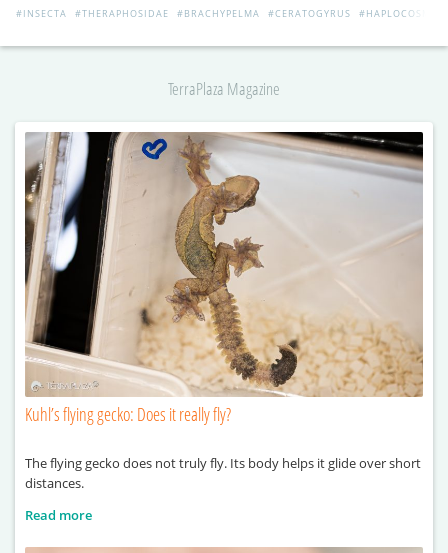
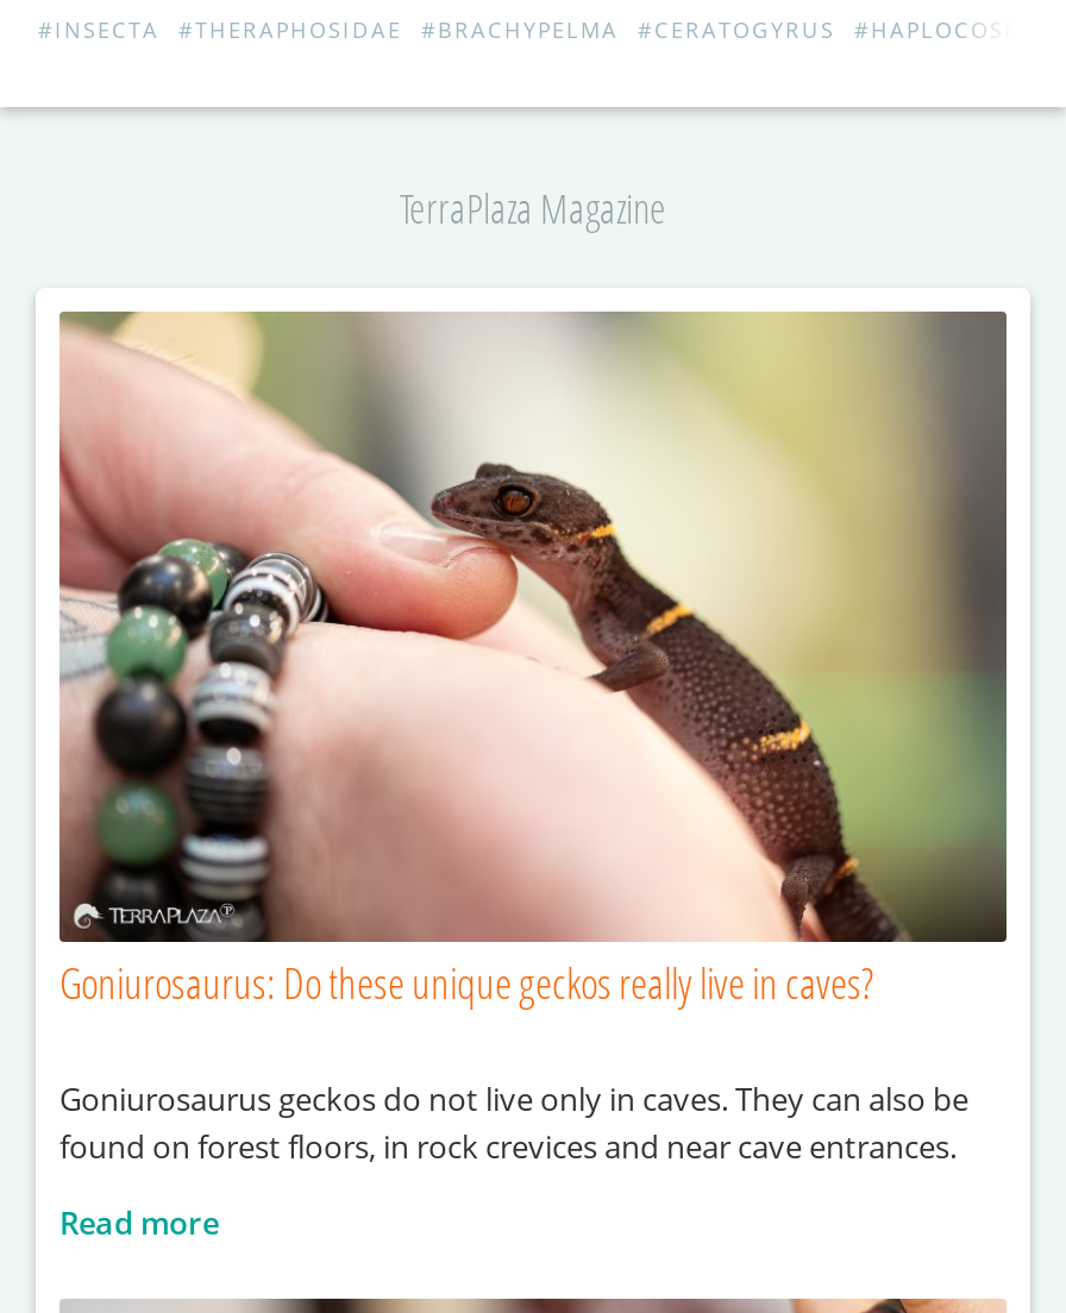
[24,131,424,426] [image] | Kuhl’s flying gecko: Does it really fly? -> [57,309,1009,1012] [image] | Goniurosaurus: Do these unique geckos really live in caves?
[25,454,421,492] The flying gecko does not truly fly. Its body helps it glide over short | distances. -> [59,1079,968,1169] Goniurosaurus geckos do not live only in caves. They can also be | found on forest floors, in rock crevices and near cave entrances.

